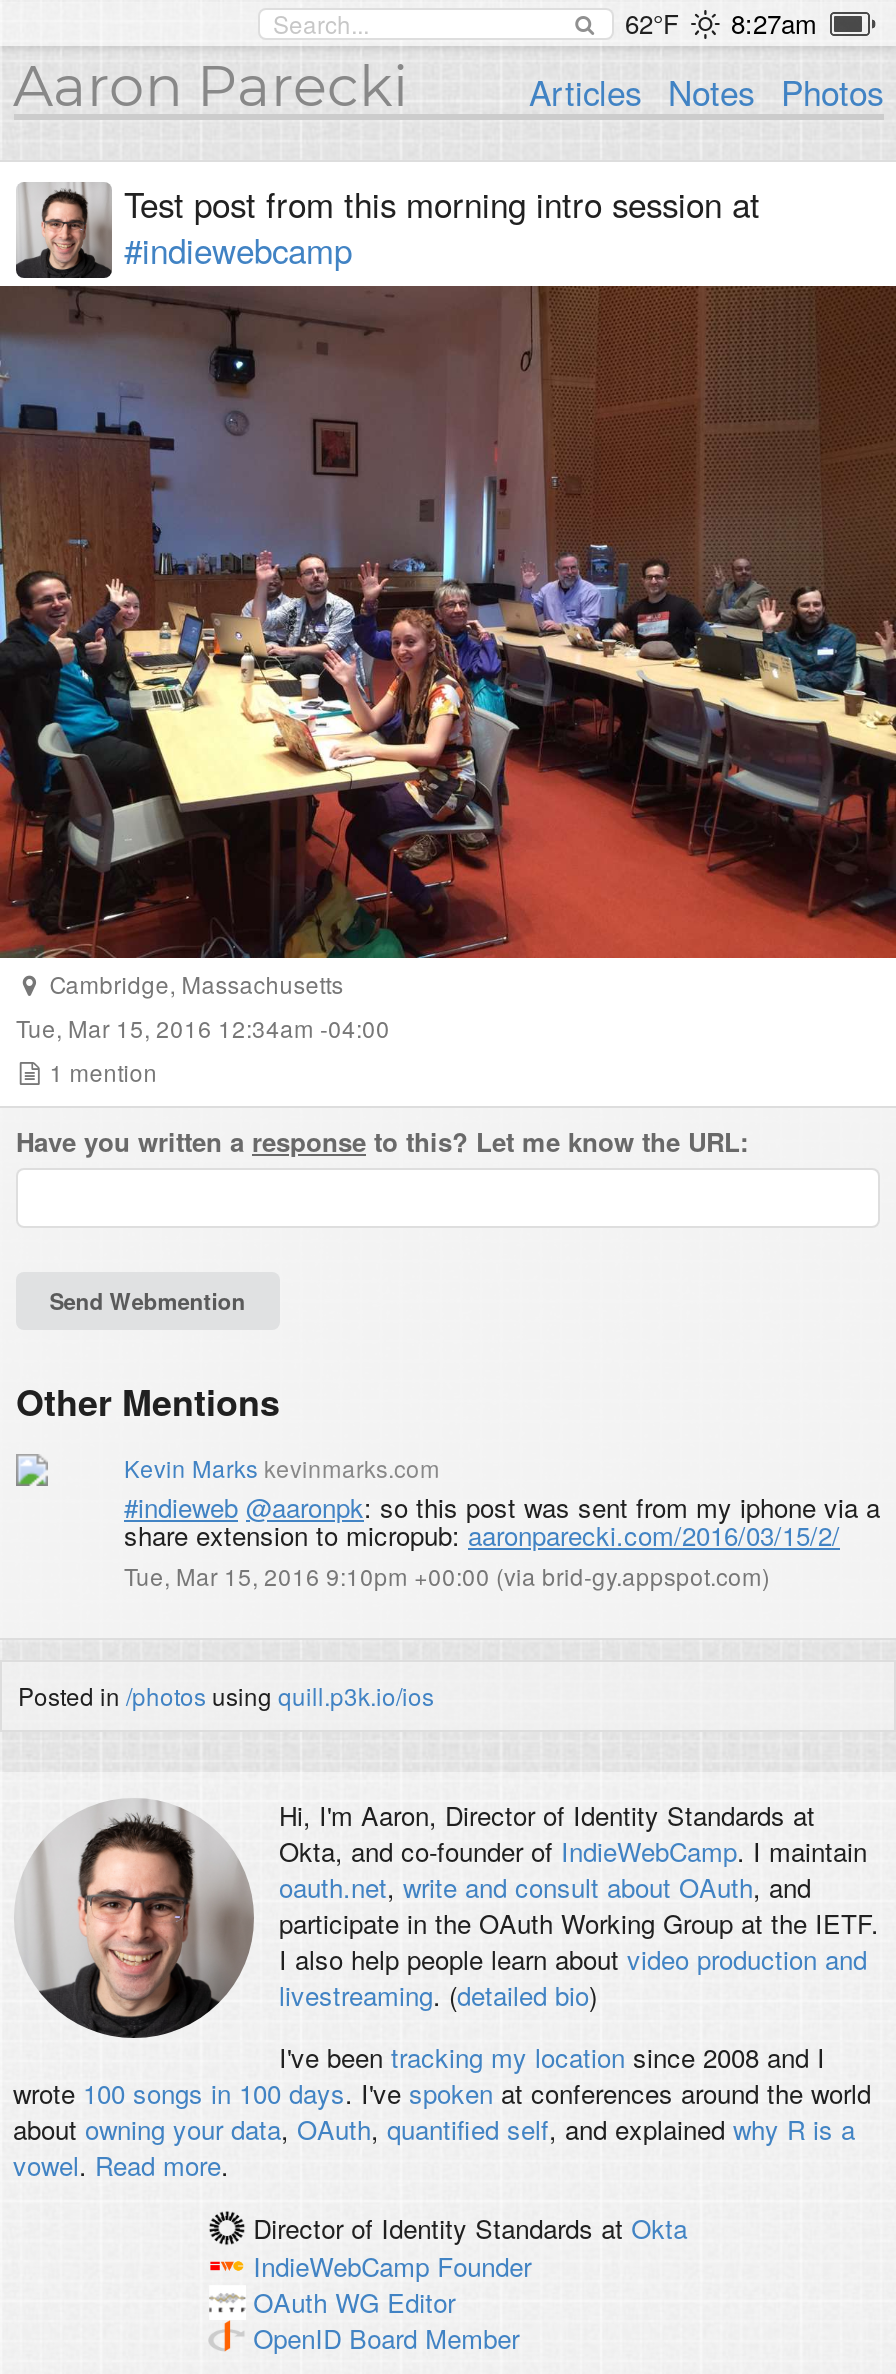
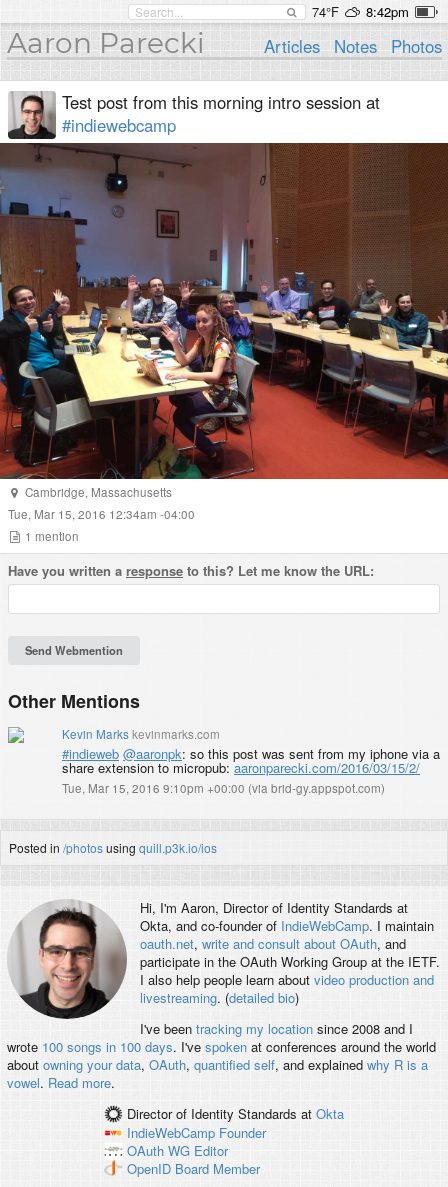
[625,4,817,42] 62°F | 8:27am -> [311,2,408,21] 74°F | 8:42pm

